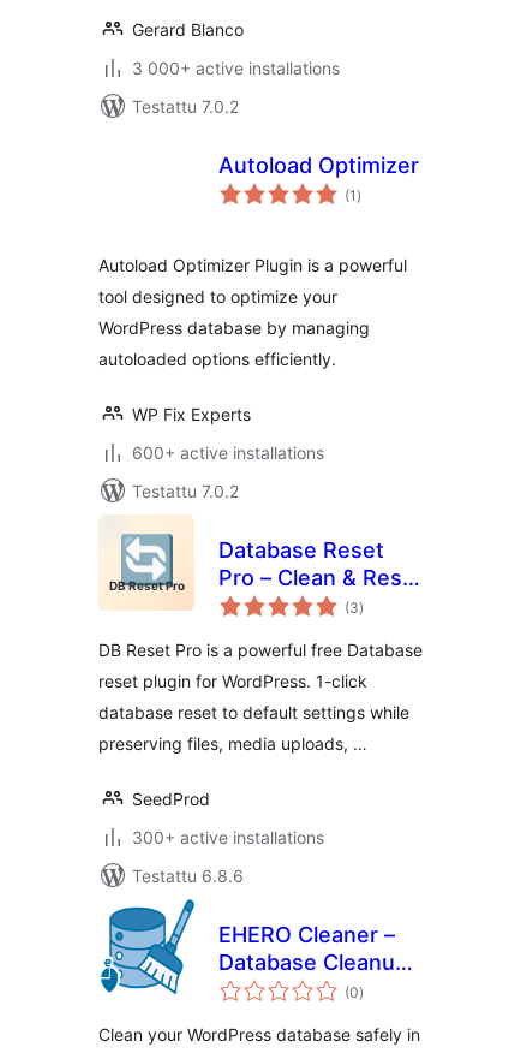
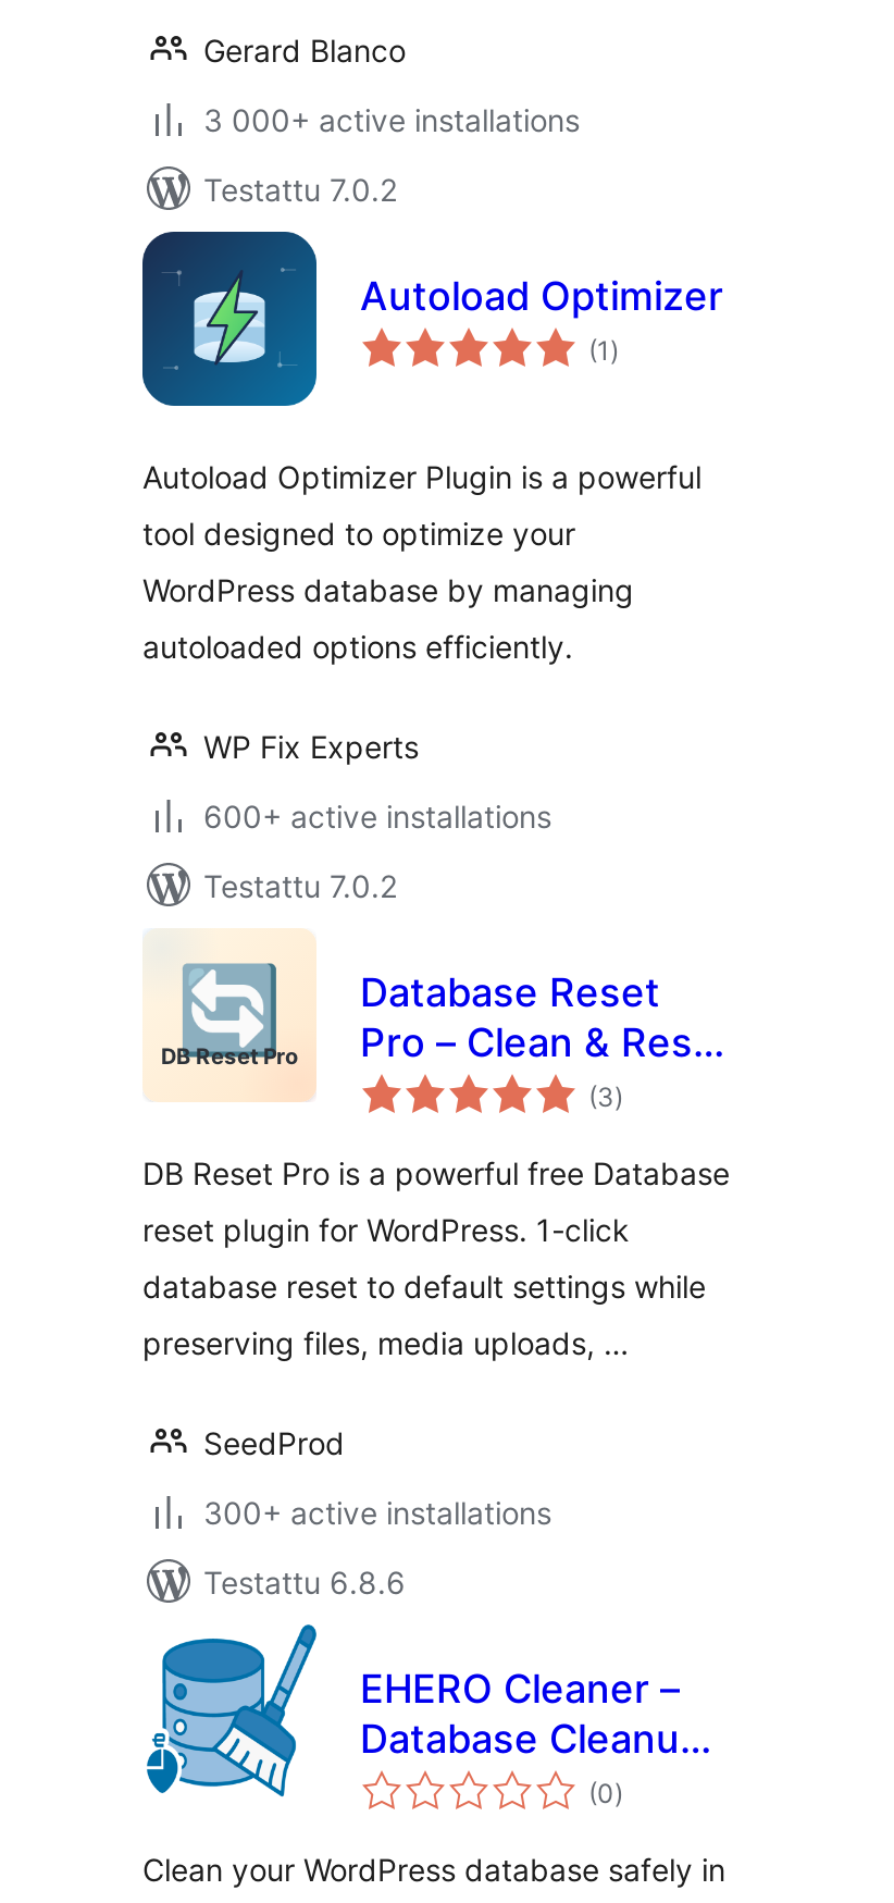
none -> [140,230,319,408] [image]

